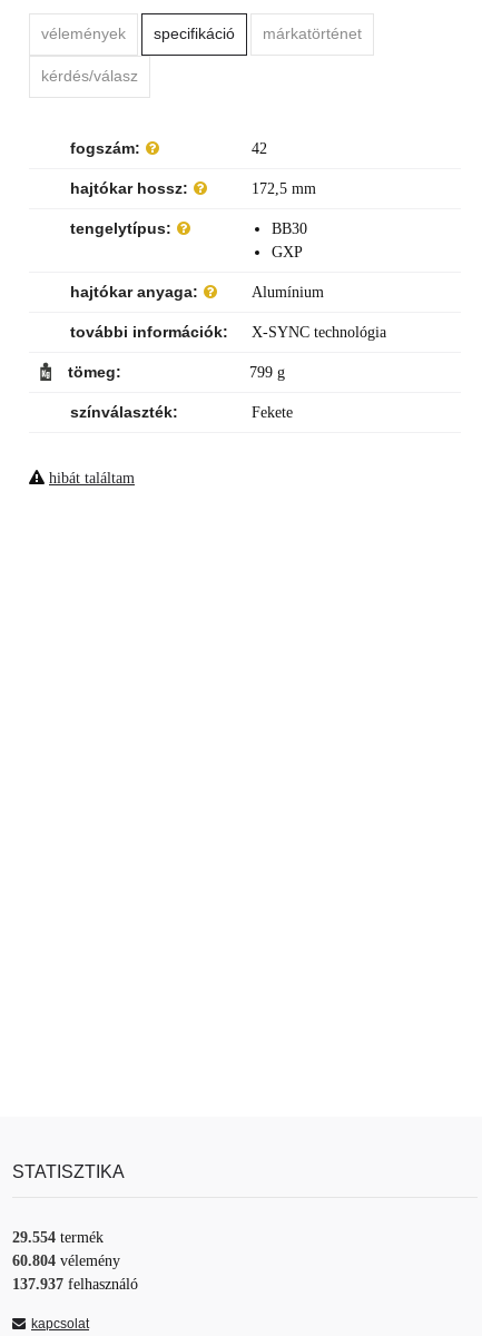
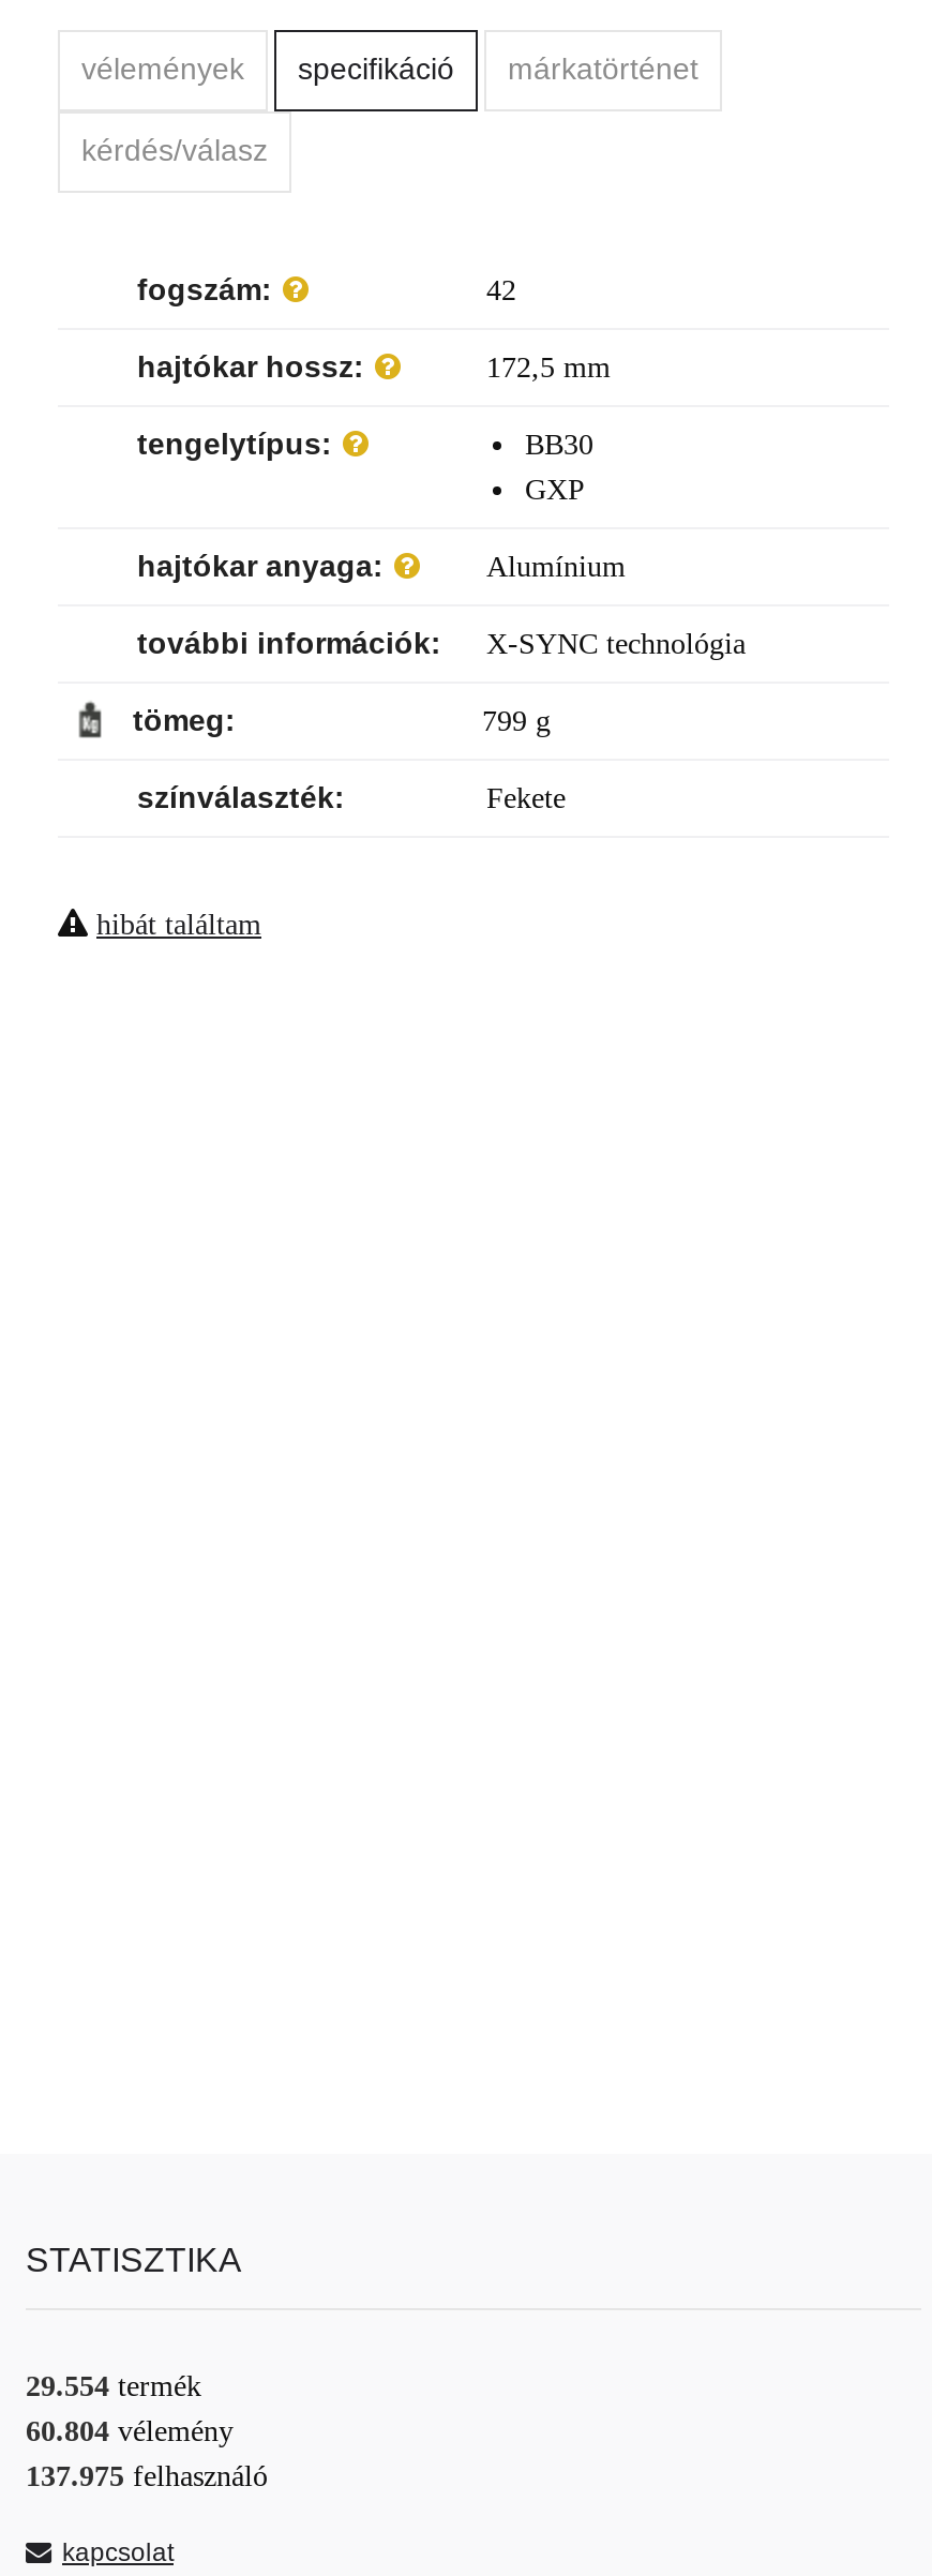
[12,1276,138,1293] 137.937 felhasználó -> [26,2461,268,2493] 137.975 felhasználó

